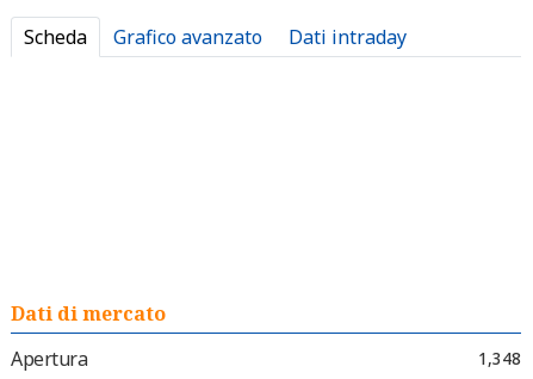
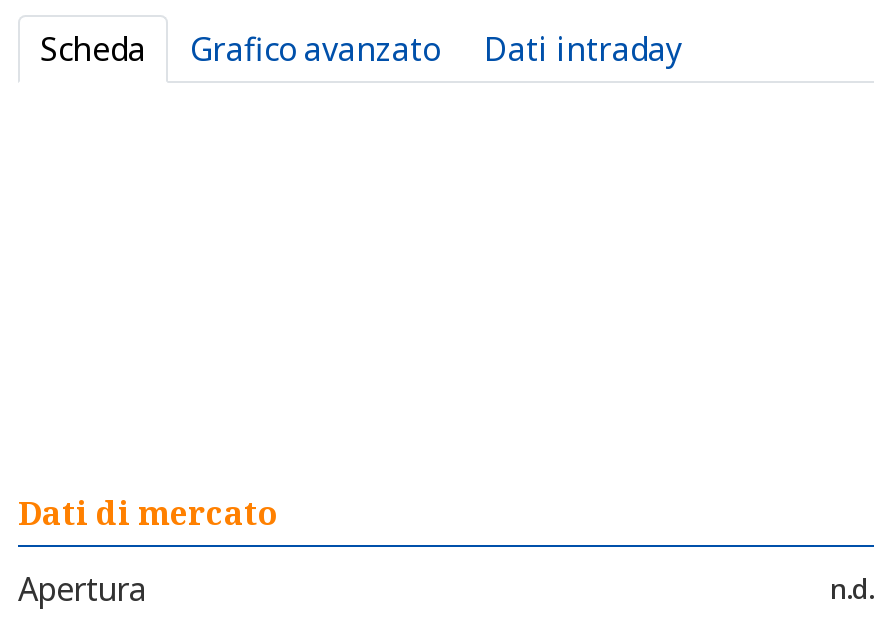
[478,347,521,369] 1,348 -> [830,569,874,607] n.d.

